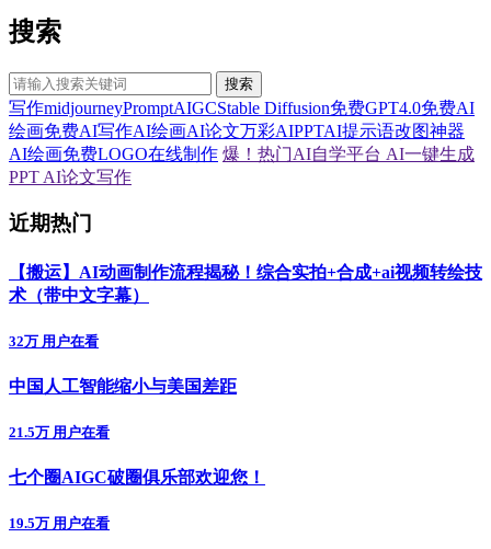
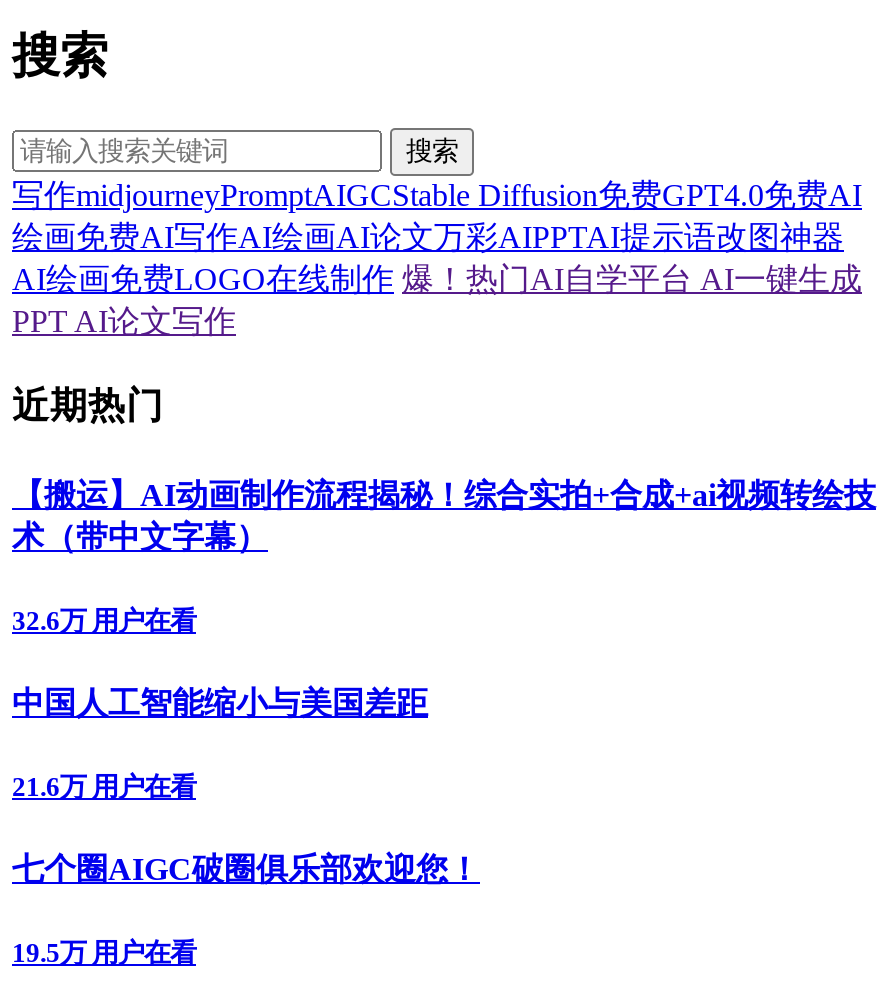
[9,333,99,349] 32万 用户在看 -> [12,605,196,635] 32.6万 用户在看
[9,424,110,441] 21.5万 用户在看 -> [12,772,196,802] 21.6万 用户在看

